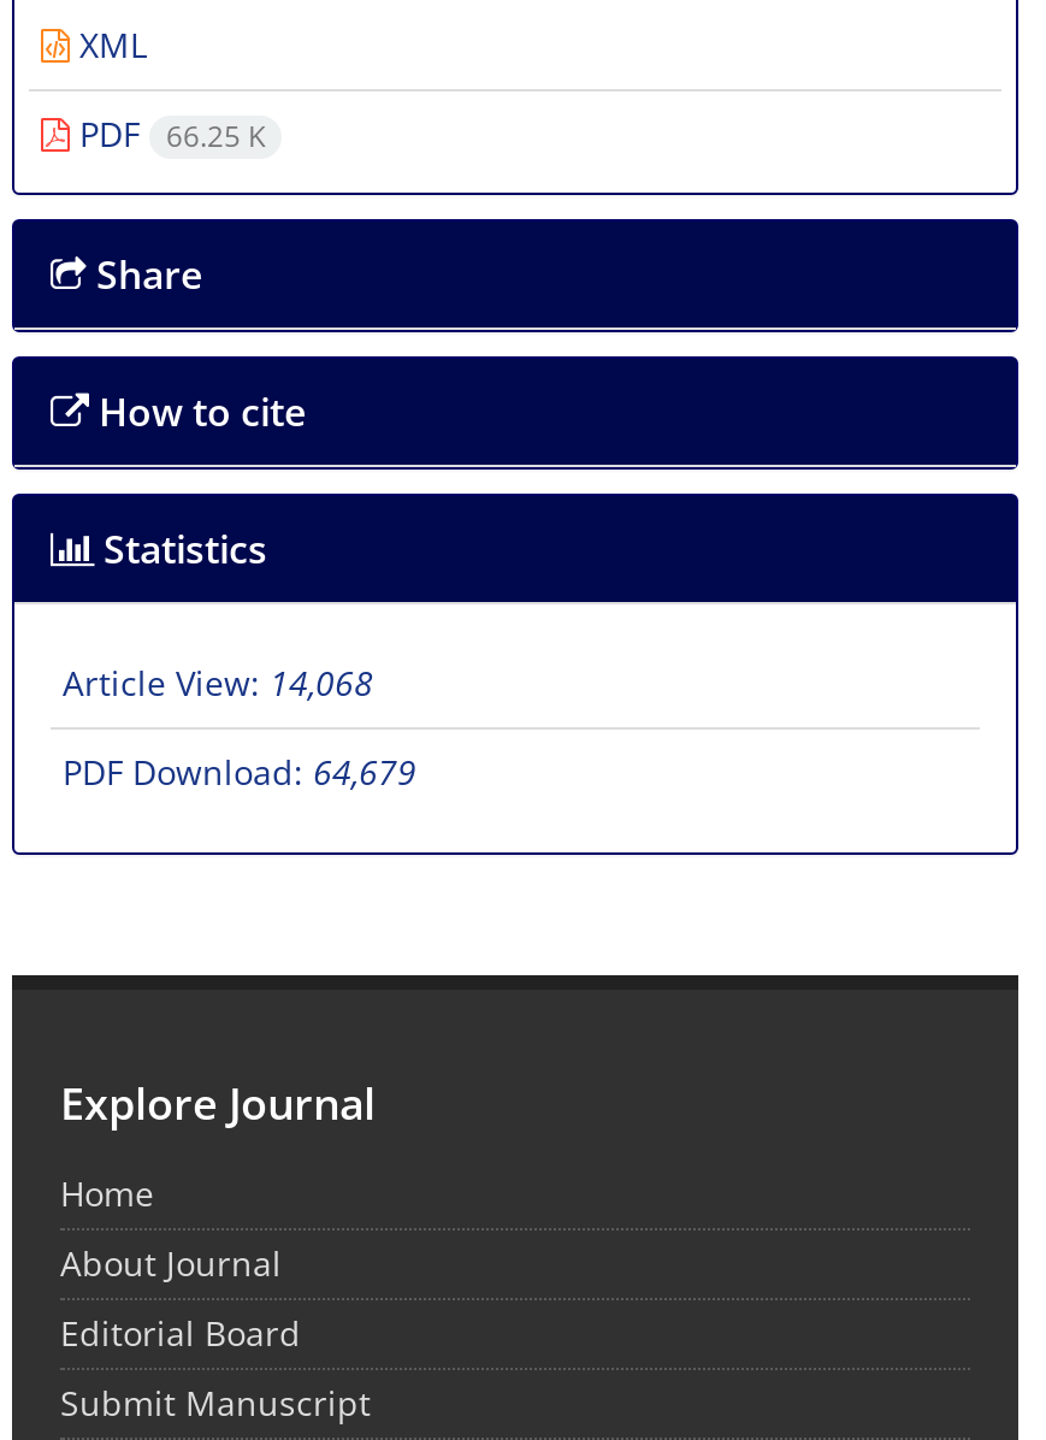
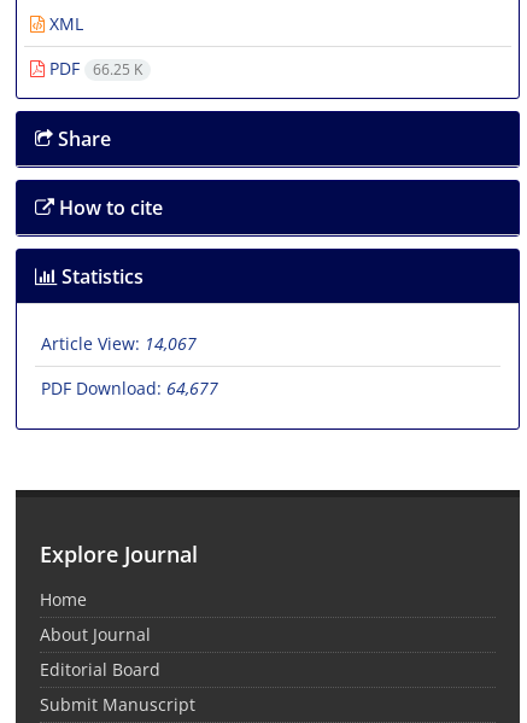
[63,660,373,706] Article View: 14,068 -> [41,332,197,355] Article View: 14,067
[63,749,416,795] PDF Download: 64,679 -> [41,377,218,400] PDF Download: 64,677

